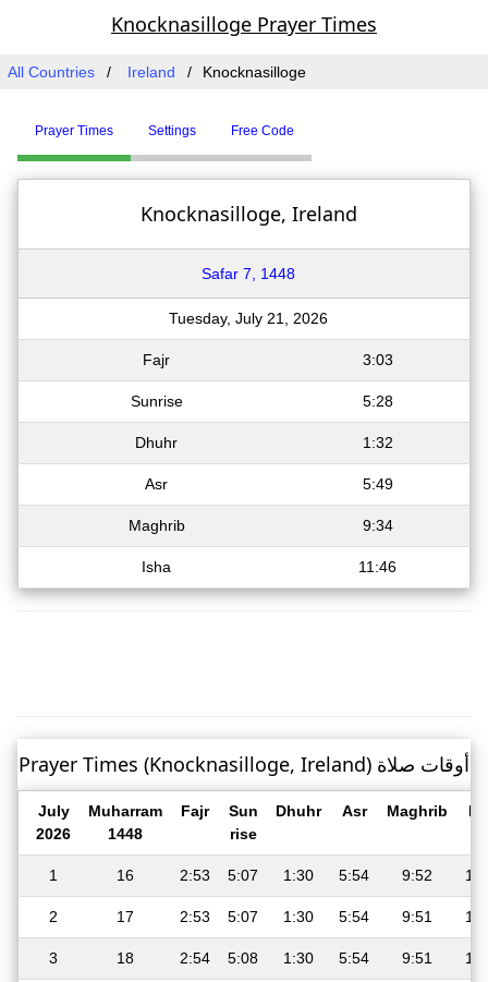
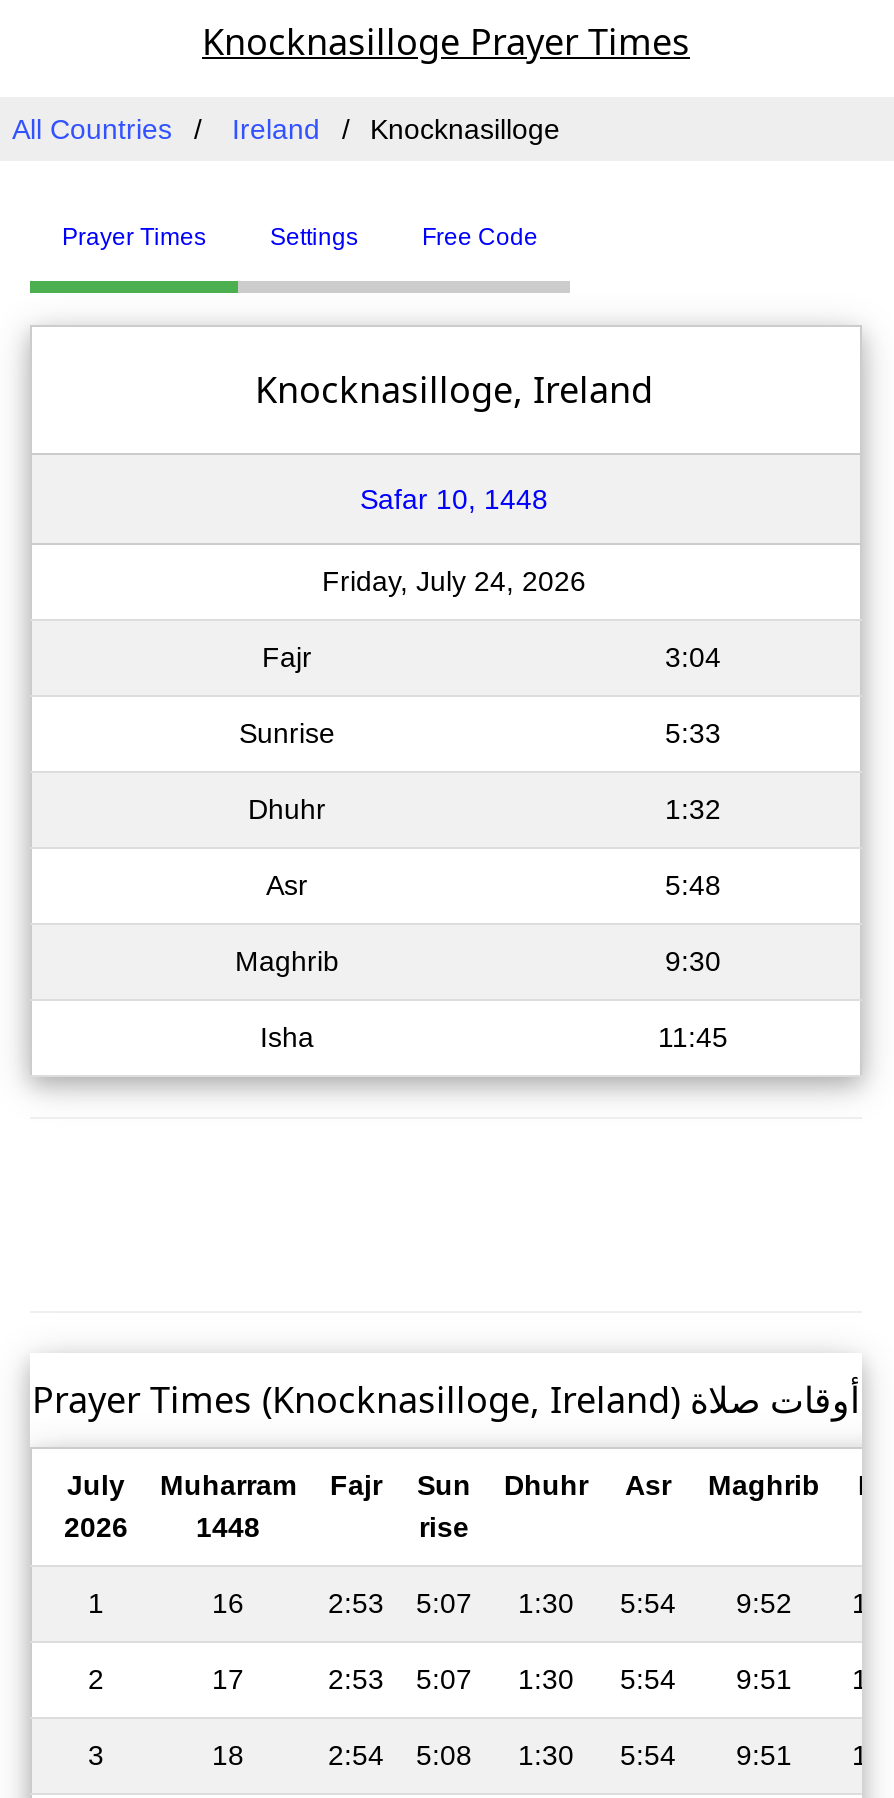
[202,265,295,282] Safar 7, 1448 -> [360,483,548,515] Safar 10, 1448
[169,310,328,327] Tuesday, July 21, 2026 -> [322,565,586,597] Friday, July 24, 2026
[362,351,393,368] 3:03 -> [665,641,721,673] 3:04
[362,392,393,410] 5:28 -> [665,717,721,749] 5:33
[362,475,393,493] 5:49 -> [665,869,721,901] 5:48
[362,517,393,534] 9:34 -> [665,945,721,977] 9:30
[358,558,396,575] 11:46 -> [658,1021,728,1053] 11:45

